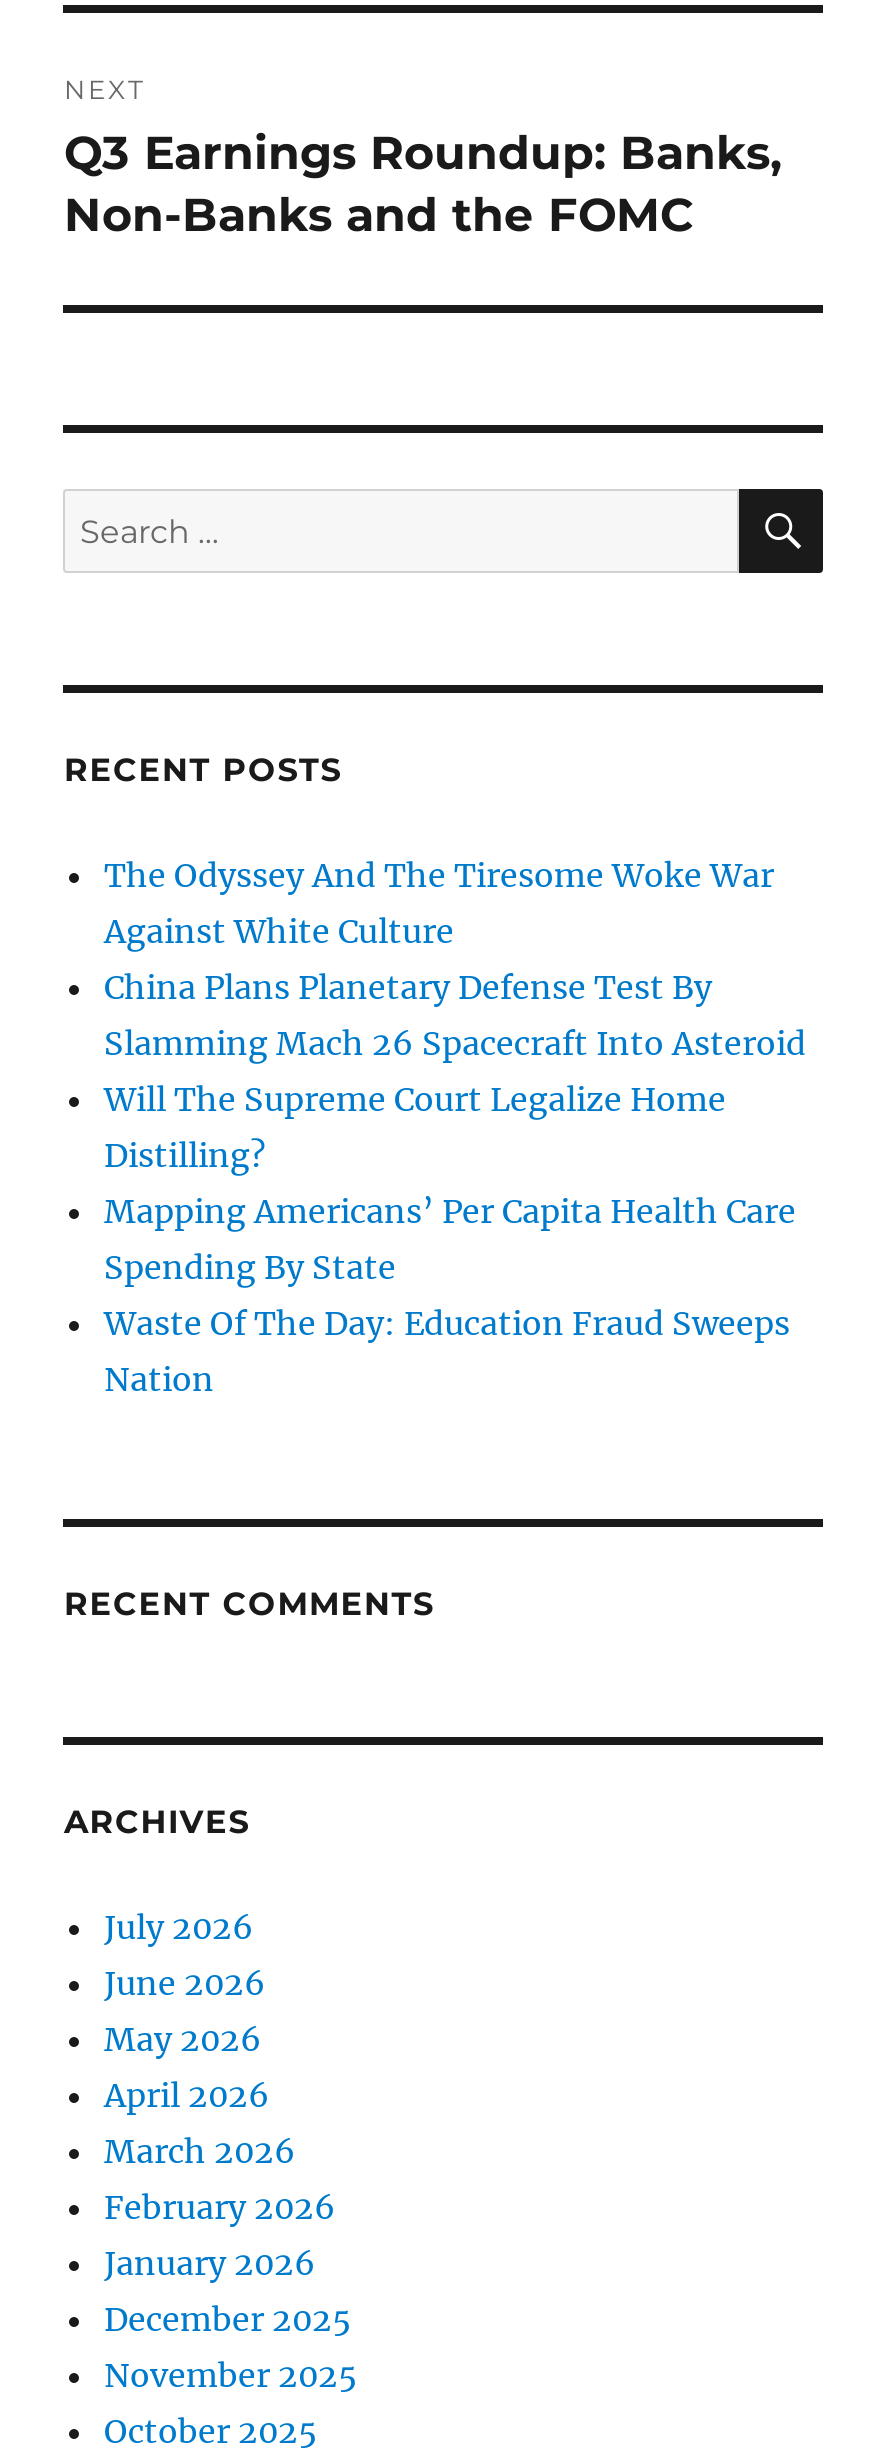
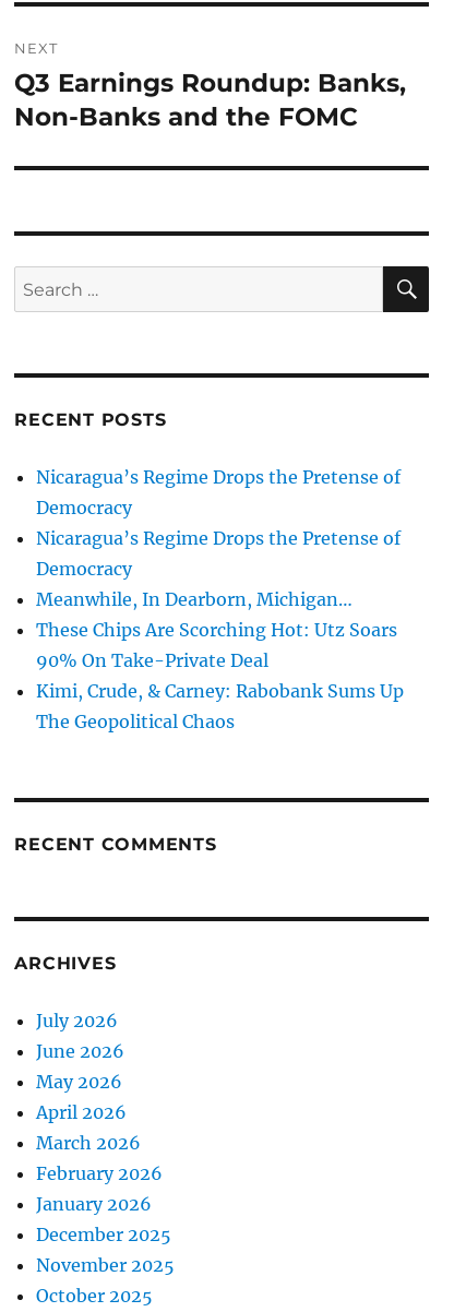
[104,855,806,1399] The Odyssey And The Tiresome Woke War | Against White Culture | China Plans Planetary Defense Test By | Slamming Mach 26 Spacecraft Into Asteroid | Will The Supreme Court Legalize Home | Distilling? | Mapping Americans’ Per Capita Health Care | Spending By State | Waste Of The Day: Education Fraud Sweeps | Nation -> [37,466,404,733] Nicaragua’s Regime Drops the Pretense of | Democracy | Nicaragua’s Regime Drops the Pretense of | Democracy | Meanwhile, In Dearborn, Michigan… | These Chips Are Scorching Hot: Utz Soars | 90% On Take-Private Deal | Kimi, Crude, & Carney: Rabobank Sums Up | The Geopolitical Chaos

